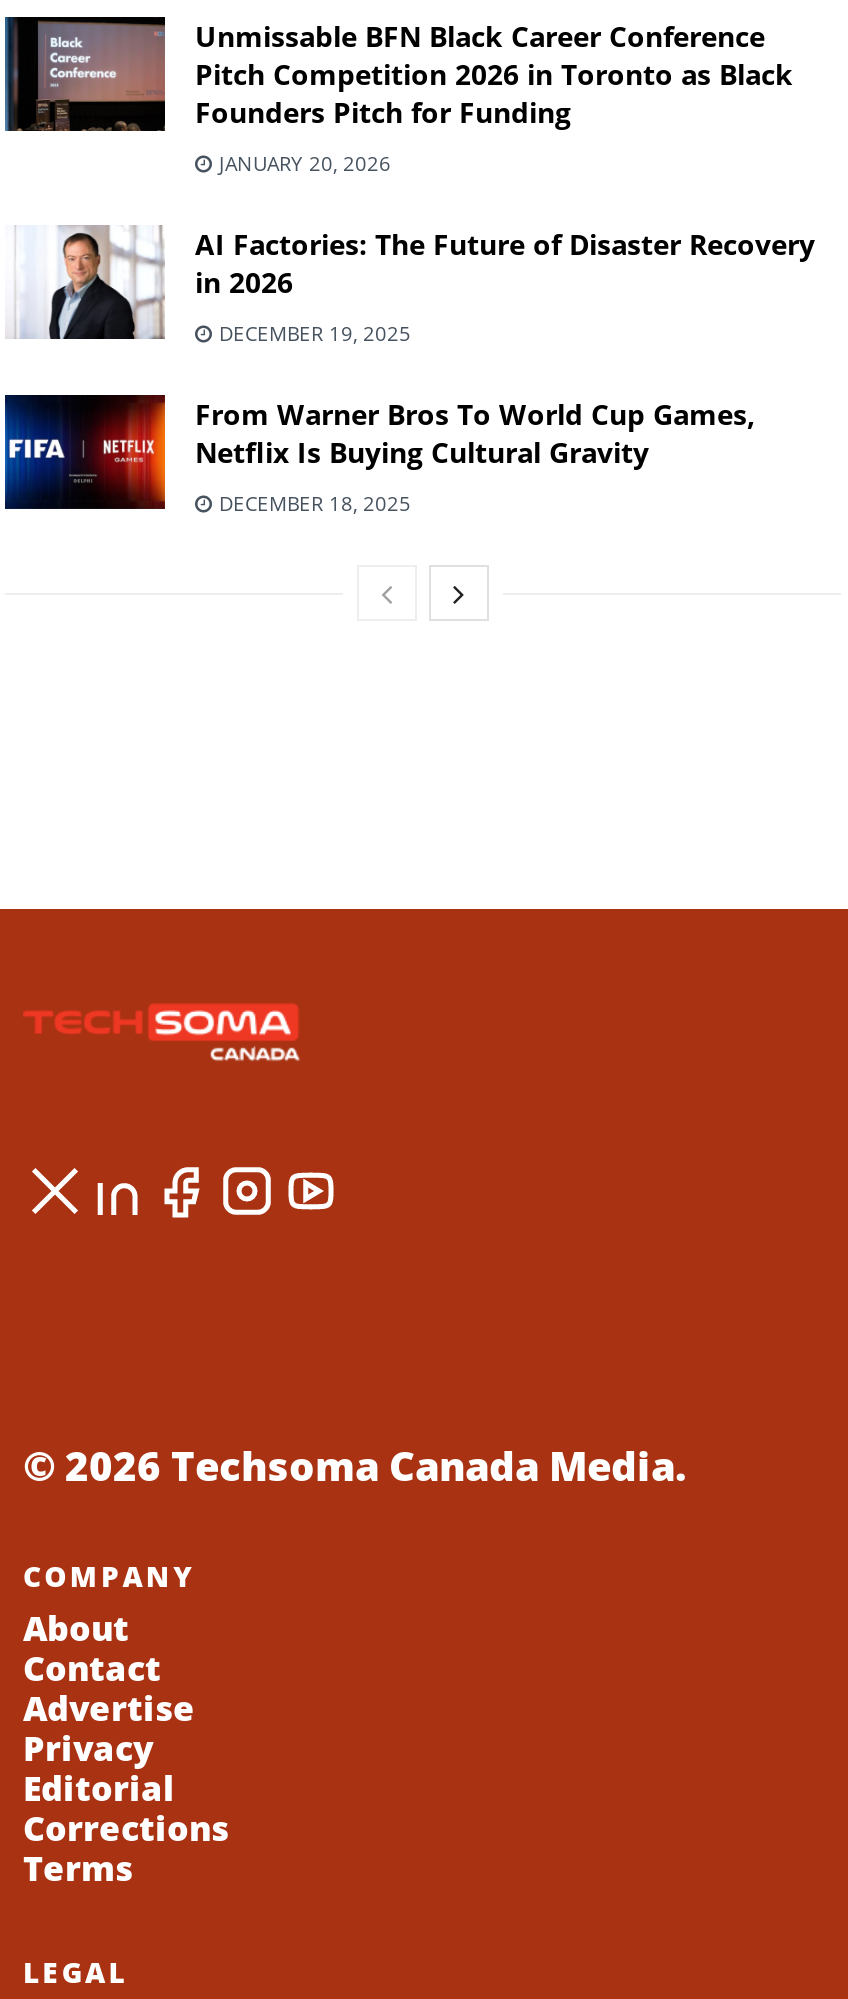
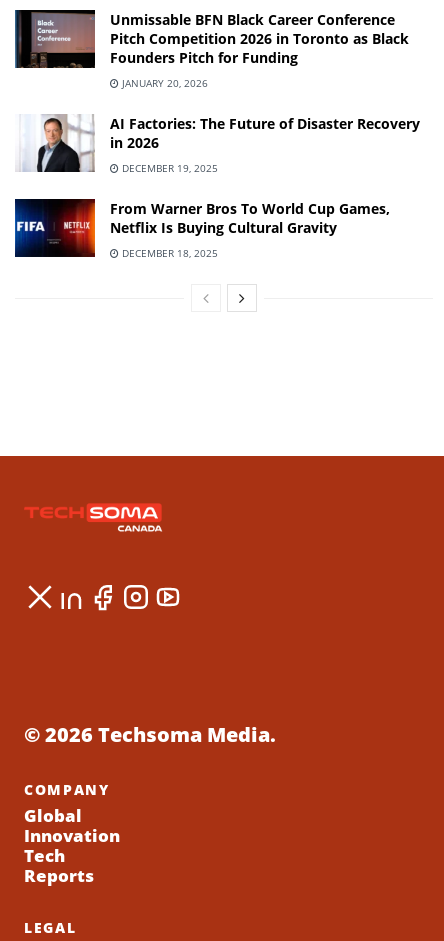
[23,1440,687,1494] © 2026 Techsoma Canada Media. -> [24,721,276,748] © 2026 Techsoma Media.
[23,1606,229,1892] About | Contact | Advertise | Privacy | Editorial | Corrections | Terms -> [24,804,120,887] Global | Innovation | Tech | Reports

